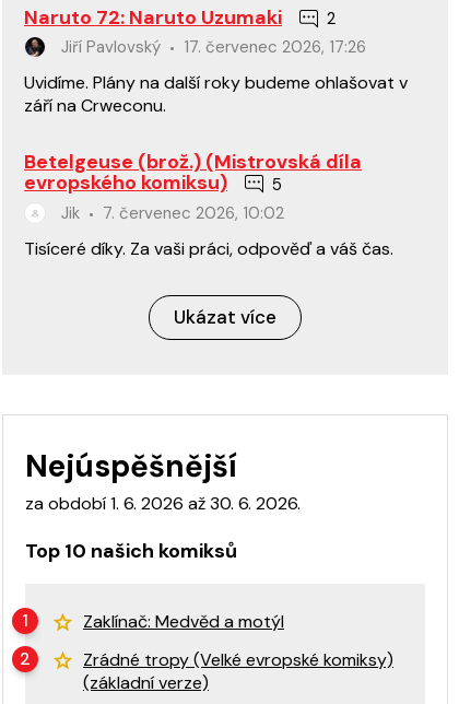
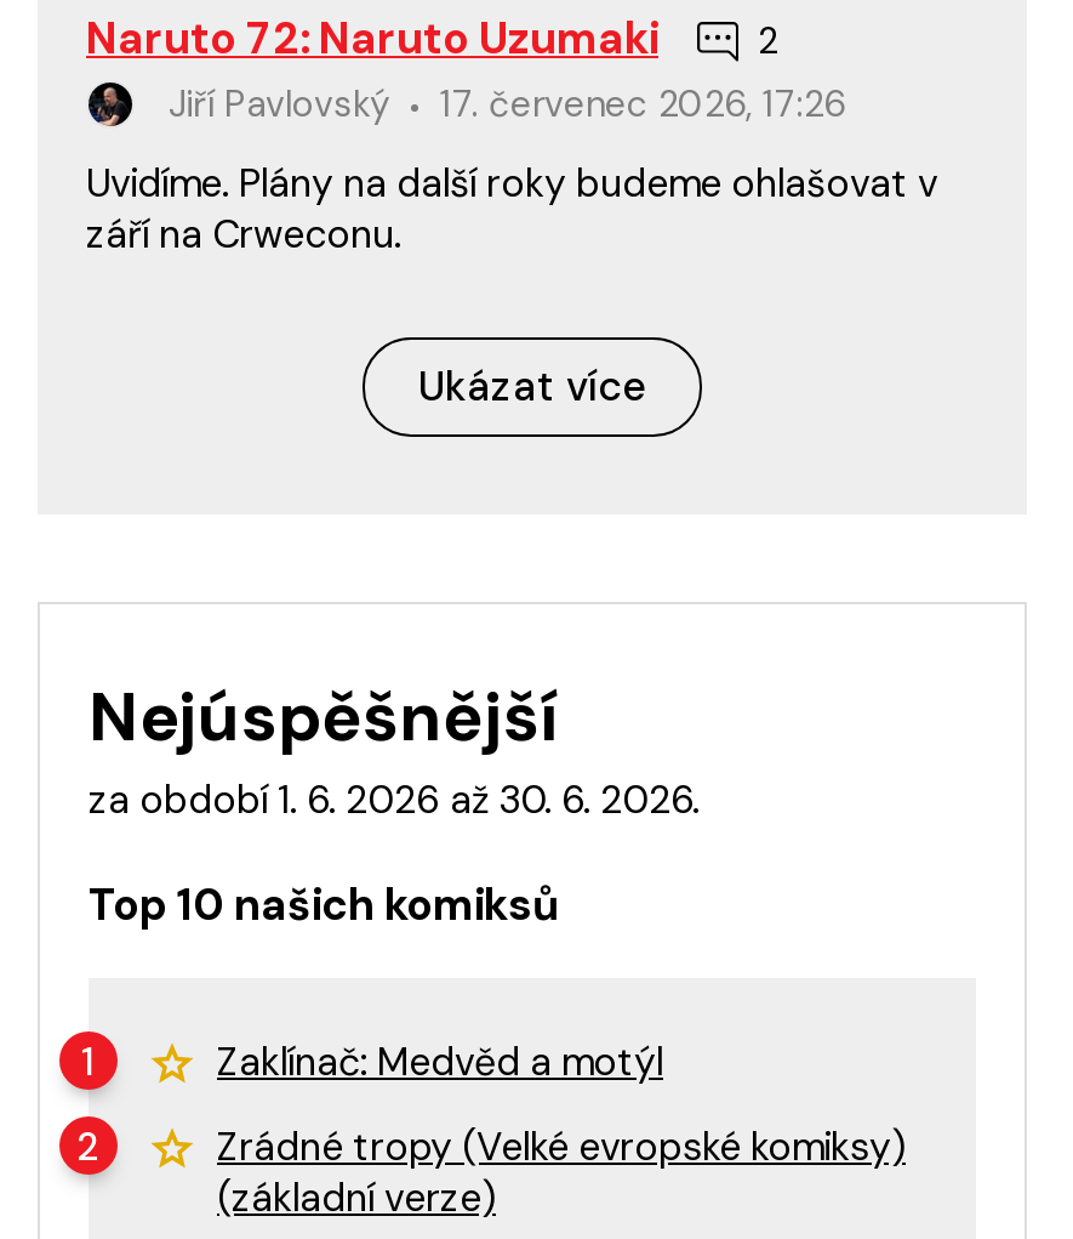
[24,149,393,260] Betelgeuse (brož.) (Mistrovská díla | evropského komiksu) | 5 | Jik | 7. červenec 2026, 10:02 | Tisíceré díky. Za vaši práci, odpověď a váš čas. -> none

